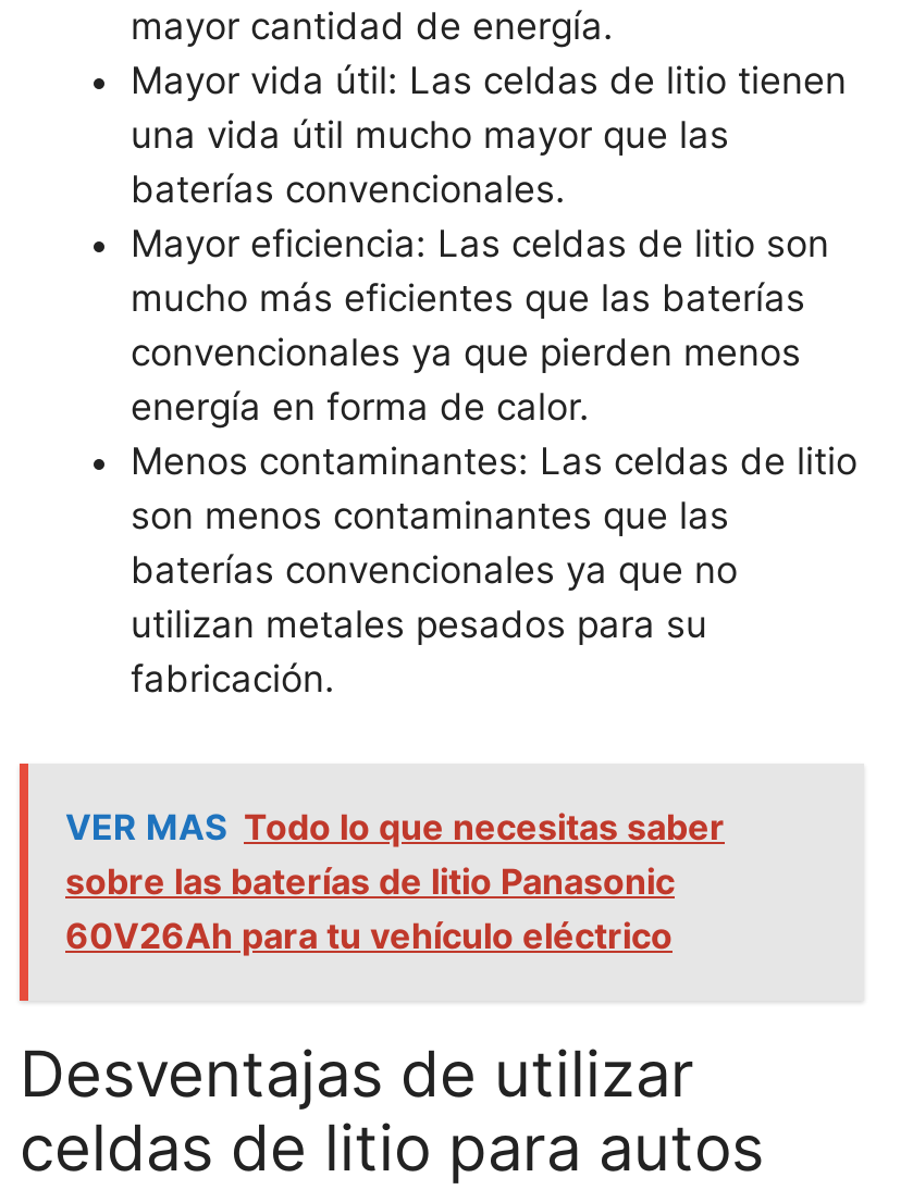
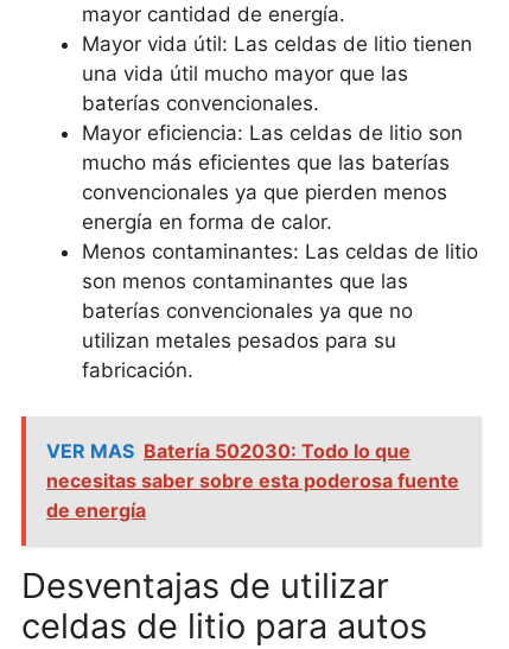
[65,805,725,957] VER MAS Todo lo que necesitas saber | sobre las baterías de litio Panasonic | 60V26Ah para tu vehículo eléctrico -> [46,439,459,522] VER MAS Batería 502030: Todo lo que | necesitas saber sobre esta poderosa fuente | de energía

